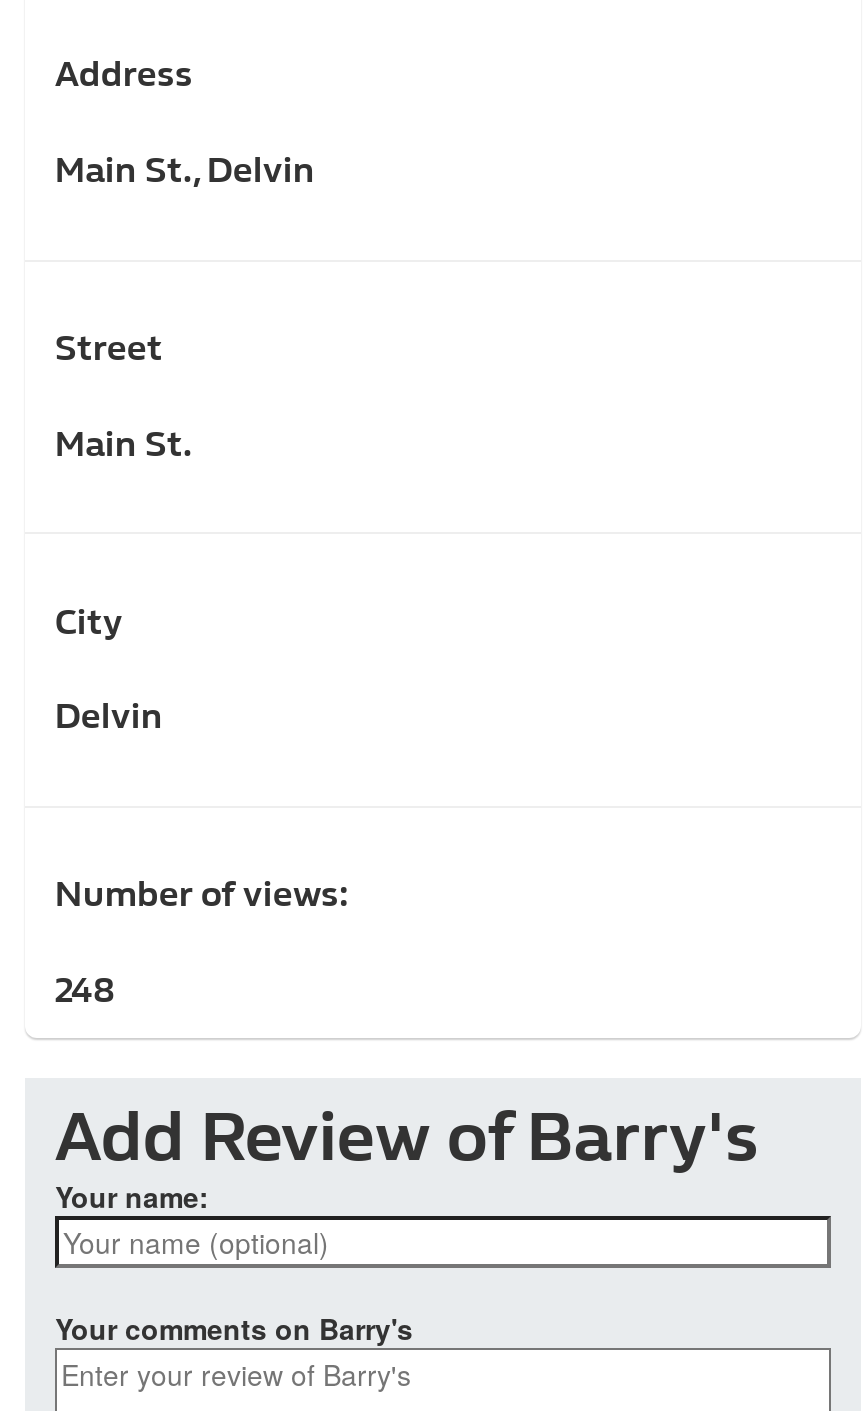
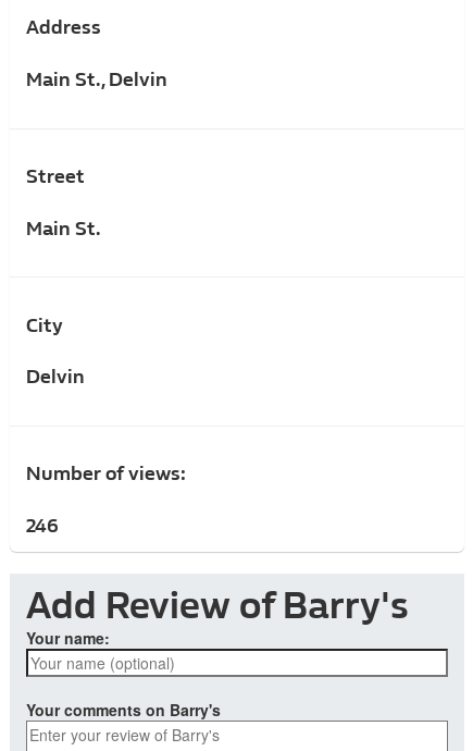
[55,970,115,1012] 248 -> [26,515,59,538] 246

